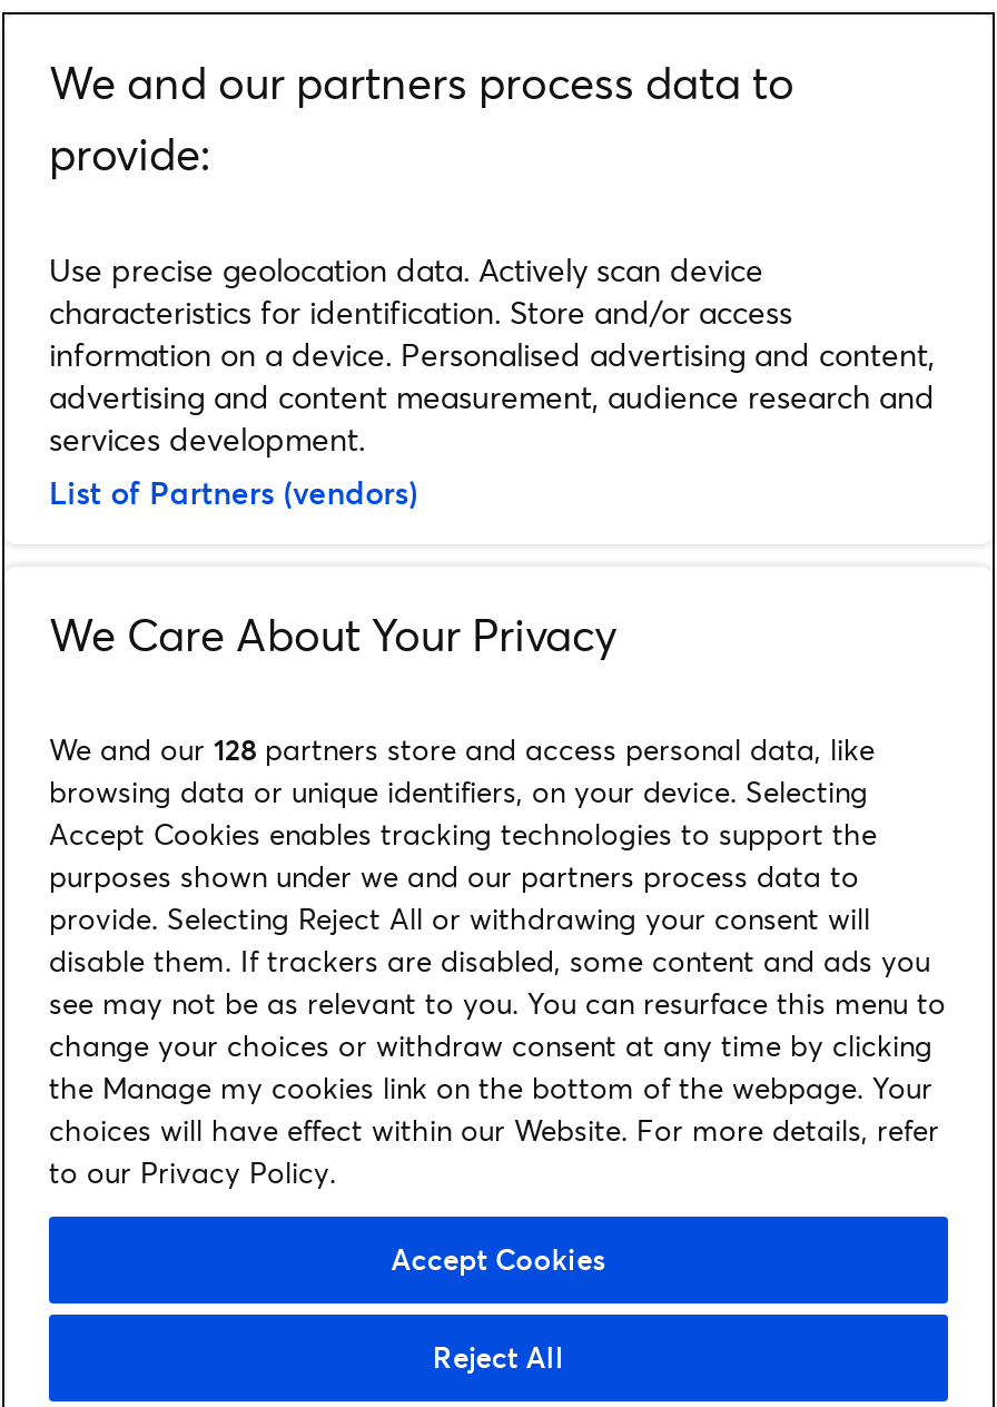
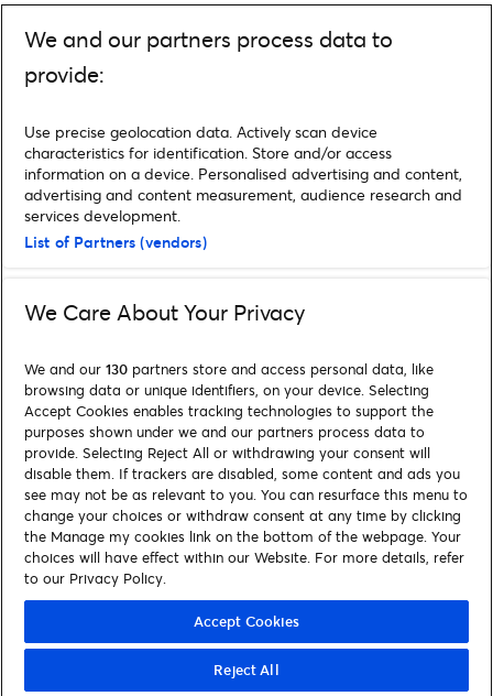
[49,729,875,769] We and our 128 partners store and access personal data, like -> [24,359,434,379] We and our 130 partners store and access personal data, like

